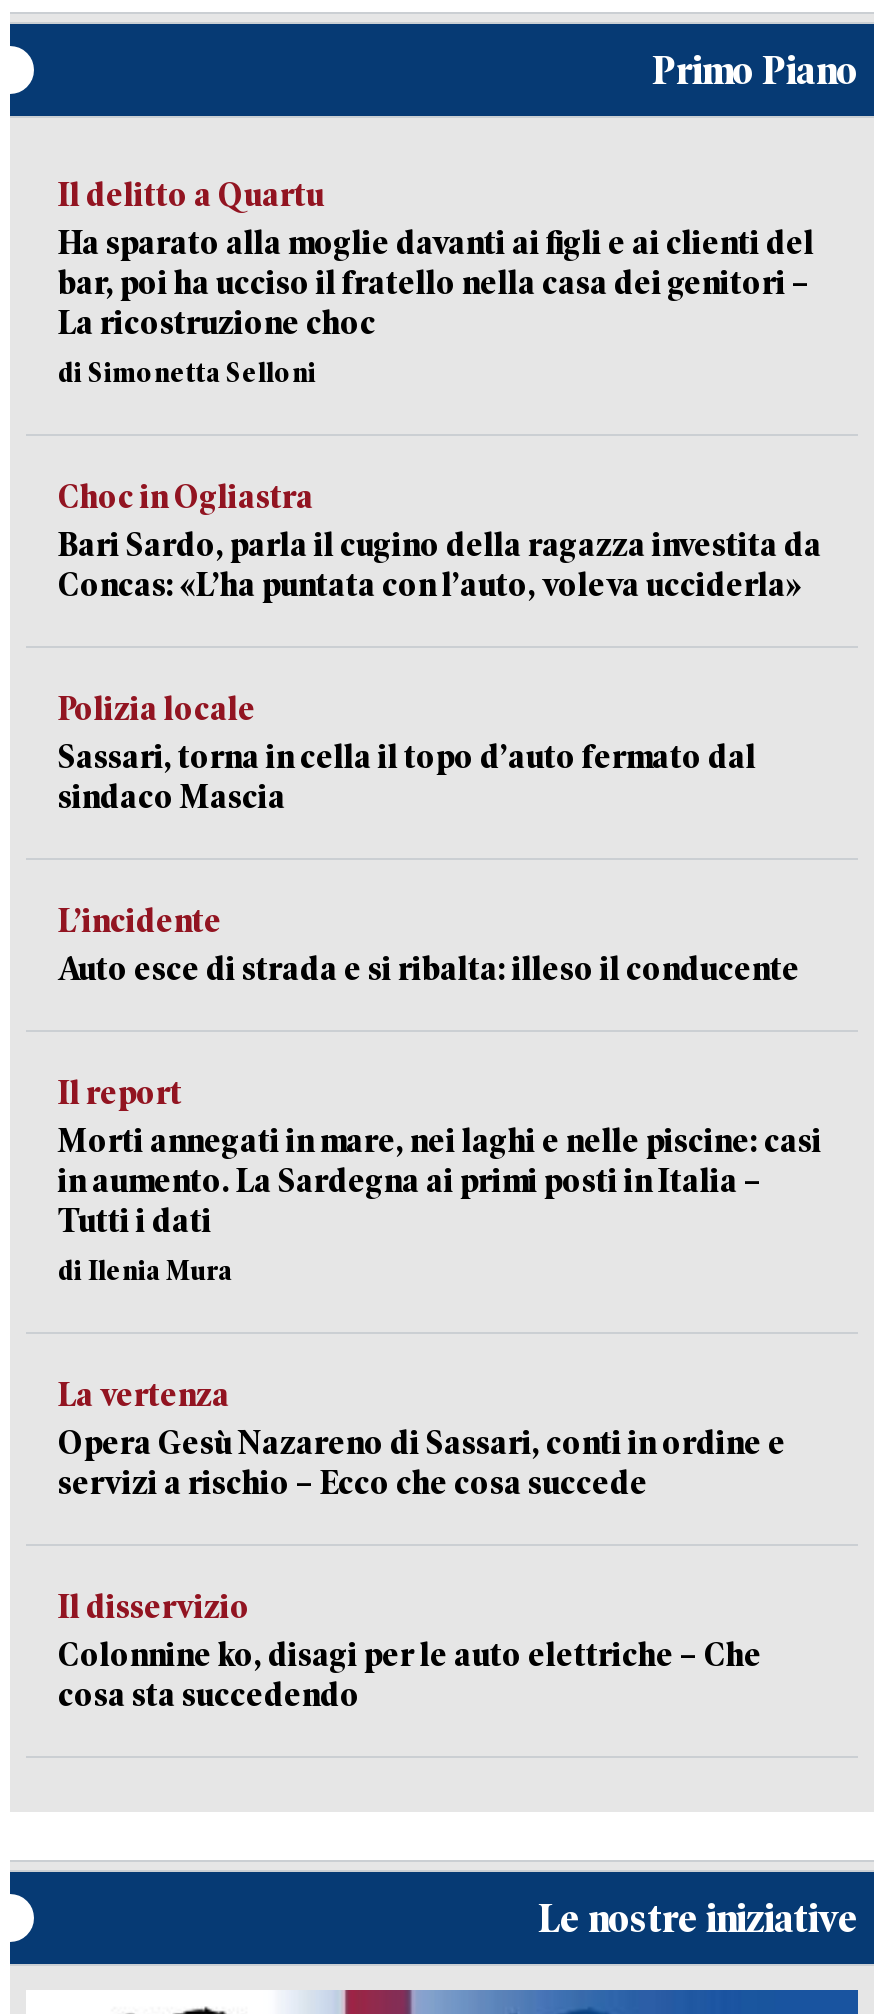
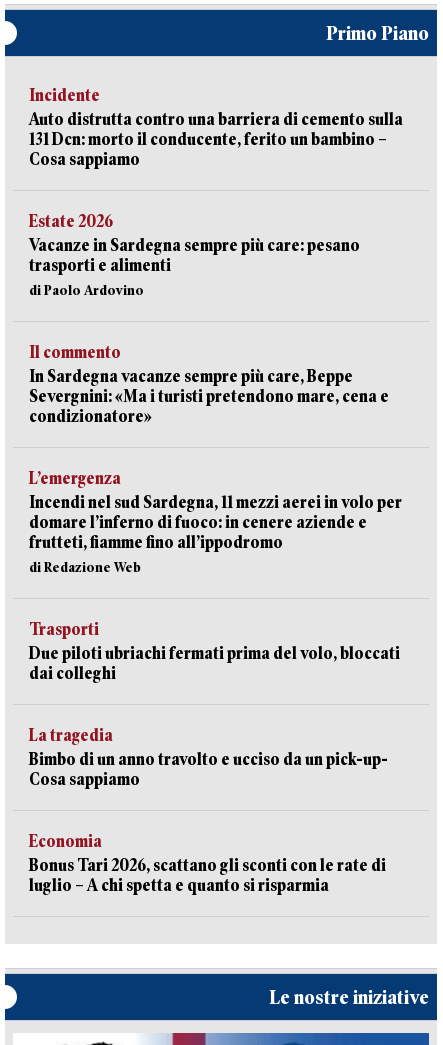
[58,176,814,388] Il delitto a Quartu | Ha sparato alla moglie davanti ai figli e ai clienti del | bar, poi ha ucciso il fratello nella casa dei genitori – | La ricostruzione choc | di Simonetta Selloni -> [29,86,403,169] Incidente | Auto distrutta contro una barriera di cemento sulla | 131 Dcn: morto il conducente, ferito un bambino – | Cosa sappiamo
[58,478,822,604] Choc in Ogliastra | Bari Sardo, parla il cugino della ragazza investita da | Concas: «L’ha puntata con l’auto, voleva ucciderla» -> [29,212,360,298] Estate 2026 | Vacanze in Sardegna sempre più care: pesano | trasporti e alimenti | di Paolo Ardovino
[58,690,756,816] Polizia locale | Sassari, torna in cella il topo d’auto fermato dal | sindaco Mascia -> [29,343,389,426] Il commento | In Sardegna vacanze sempre più care, Beppe | Severgnini: «Ma i turisti pretendono mare, cena e | condizionatore»
[58,902,800,988] L’incidente | Auto esce di strada e si ribalta: illeso il conducente -> [29,469,402,575] L’emergenza | Incendi nel sud Sardegna, 11 mezzi aerei in volo per | domare l’inferno di fuoco: in cenere aziende e | frutteti, fiamme fino all’ippodromo | di Redazione Web
[58,1074,822,1286] Il report | Morti annegati in mare, nei laghi e nelle piscine: casi | in aumento. La Sardegna ai primi posti in Italia – | Tutti i dati | di Ilenia Mura -> [29,620,400,683] Trasporti | Due piloti ubriachi fermati prima del volo, bloccati | dai colleghi
[58,1376,786,1502] La vertenza | Opera Gesù Nazareno di Sassari, conti in ordine e | servizi a rischio – Ecco che cosa succede -> [29,726,388,789] La tragedia | Bimbo di un anno travolto e ucciso da un pick-up- | Cosa sappiamo
[58,1588,762,1714] Il disservizio | Colonnine ko, disagi per le auto elettriche – Che | cosa sta succedendo -> [29,832,386,895] Economia | Bonus Tari 2026, scattano gli sconti con le rate di | luglio – A chi spetta e quanto si risparmia

